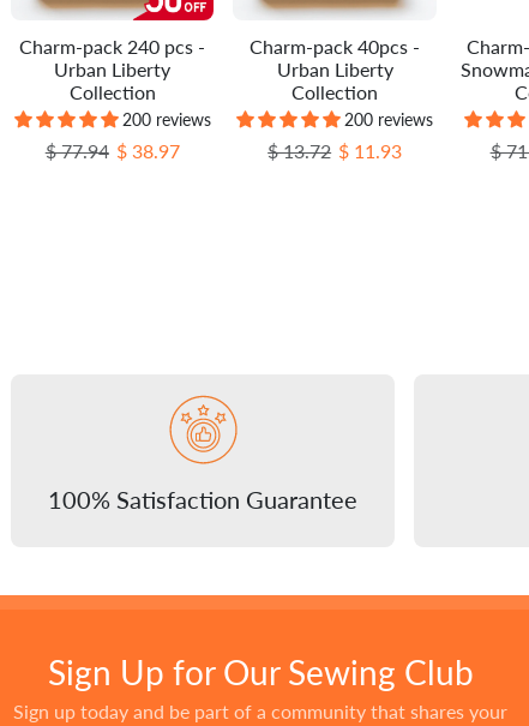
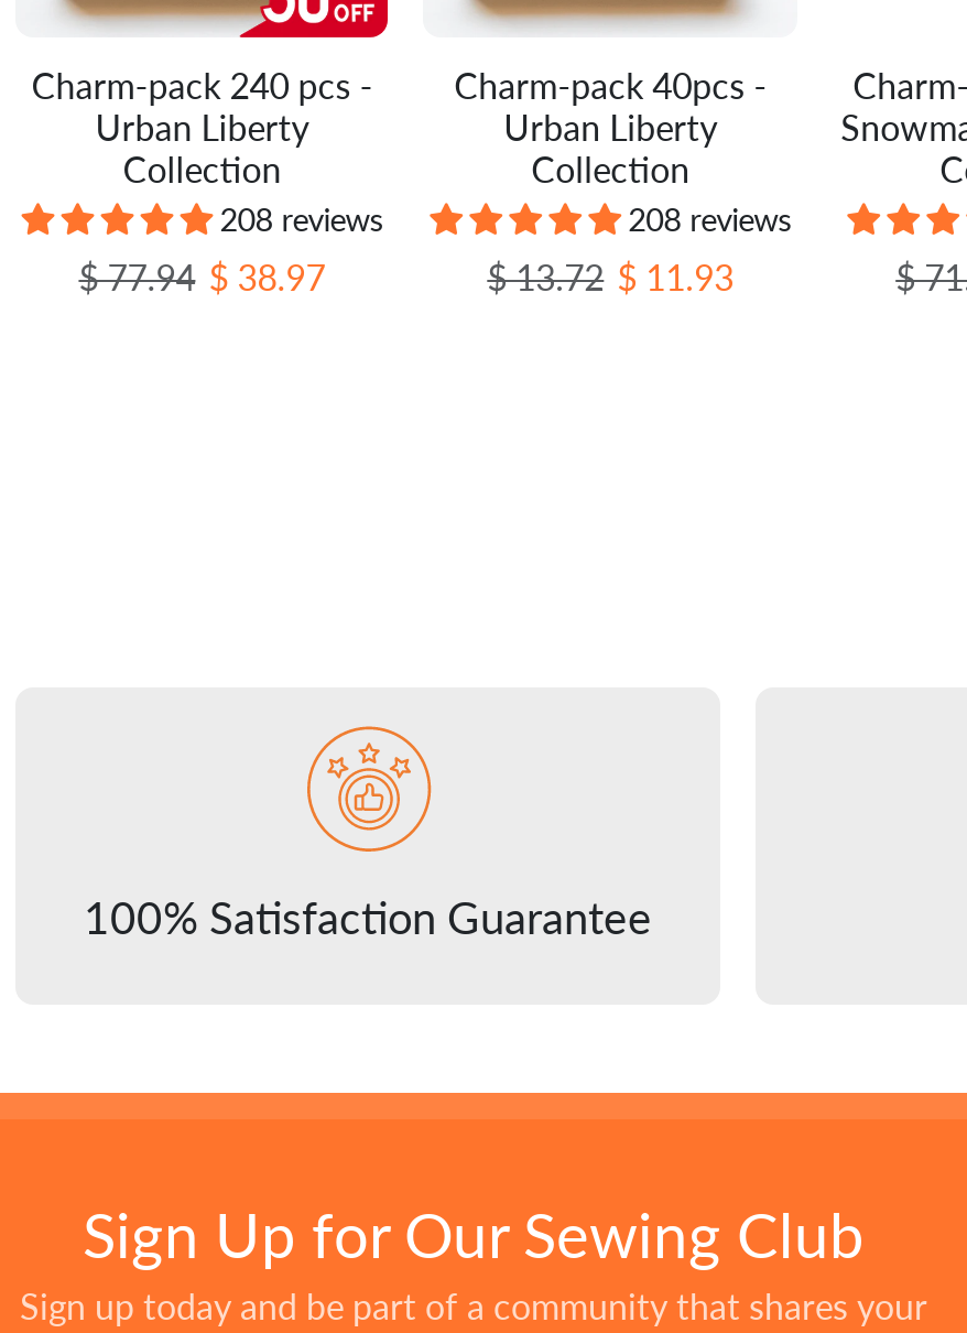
[122,110,211,130] 200 reviews -> [220,201,383,239] 208 reviews
[345,110,433,130] 200 reviews -> [628,201,791,239] 208 reviews

